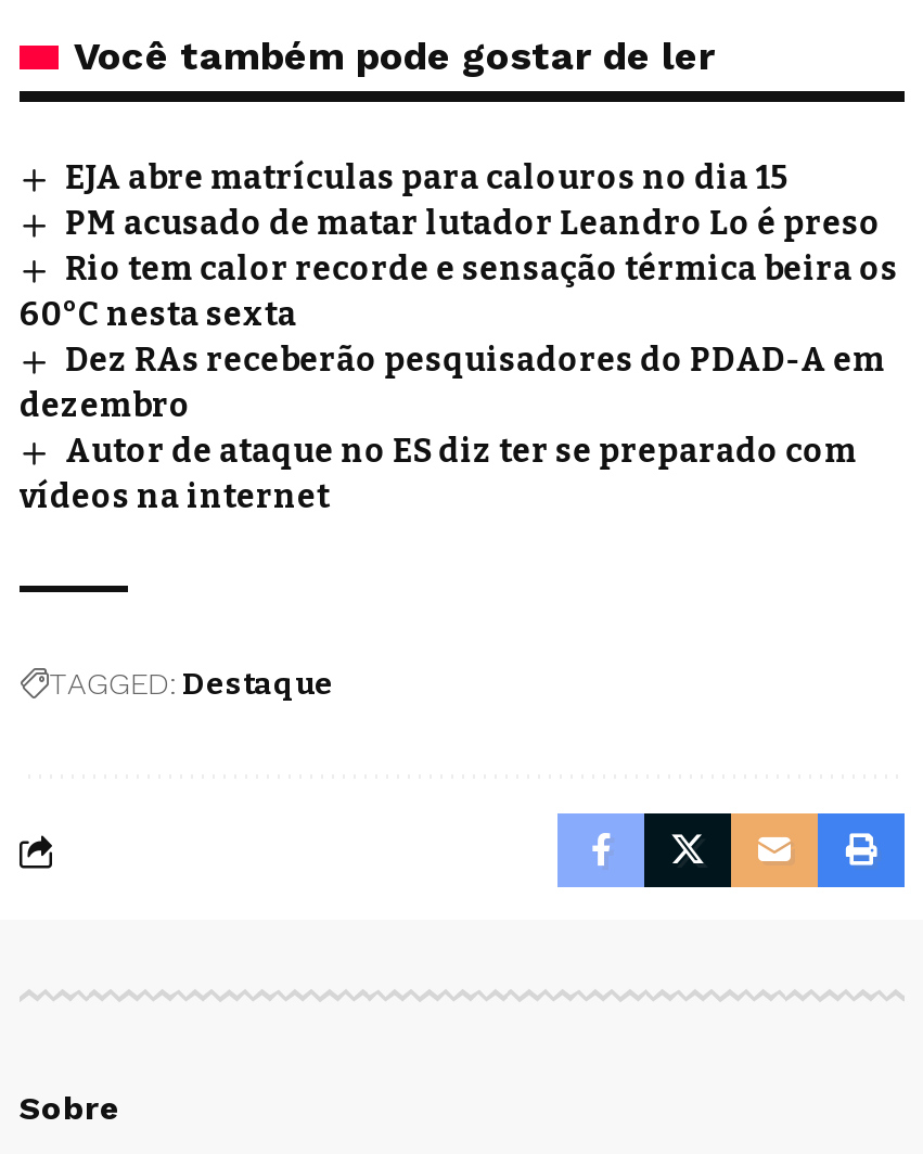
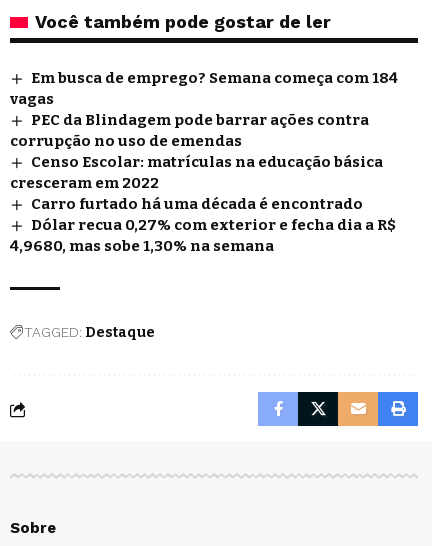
[20,159,898,516] EJA abre matrículas para calouros no dia 15 | PM acusado de matar lutador Leandro Lo é preso | Rio tem calor recorde e sensação térmica beira os | 60°C nesta sexta | Dez RAs receberão pesquisadores do PDAD-A em | dezembro | Autor de ataque no ES diz ter se preparado com | vídeos na internet -> [10,69,398,255] Em busca de emprego? Semana começa com 184 | vagas | PEC da Blindagem pode barrar ações contra | corrupção no uso de emendas | Censo Escolar: matrículas na educação básica | cresceram em 2022 | Carro furtado há uma década é encontrado | Dólar recua 0,27% com exterior e fecha dia a R$ | 4,9680, mas sobe 1,30% na semana

